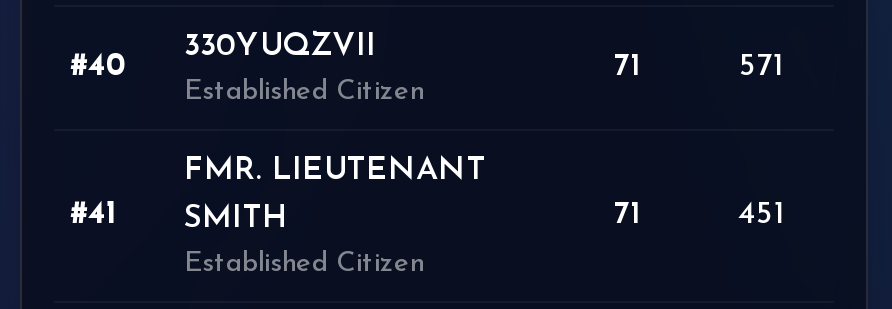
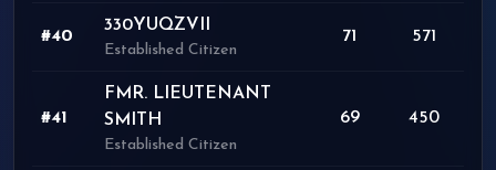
[614,198,640,230] 71 -> [339,109,359,126] 69
[738,198,784,230] 451 -> [408,109,439,126] 450

